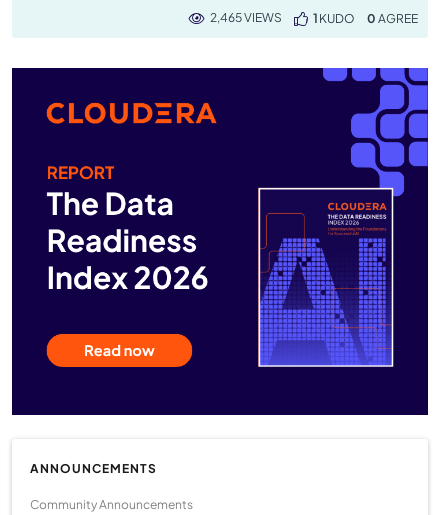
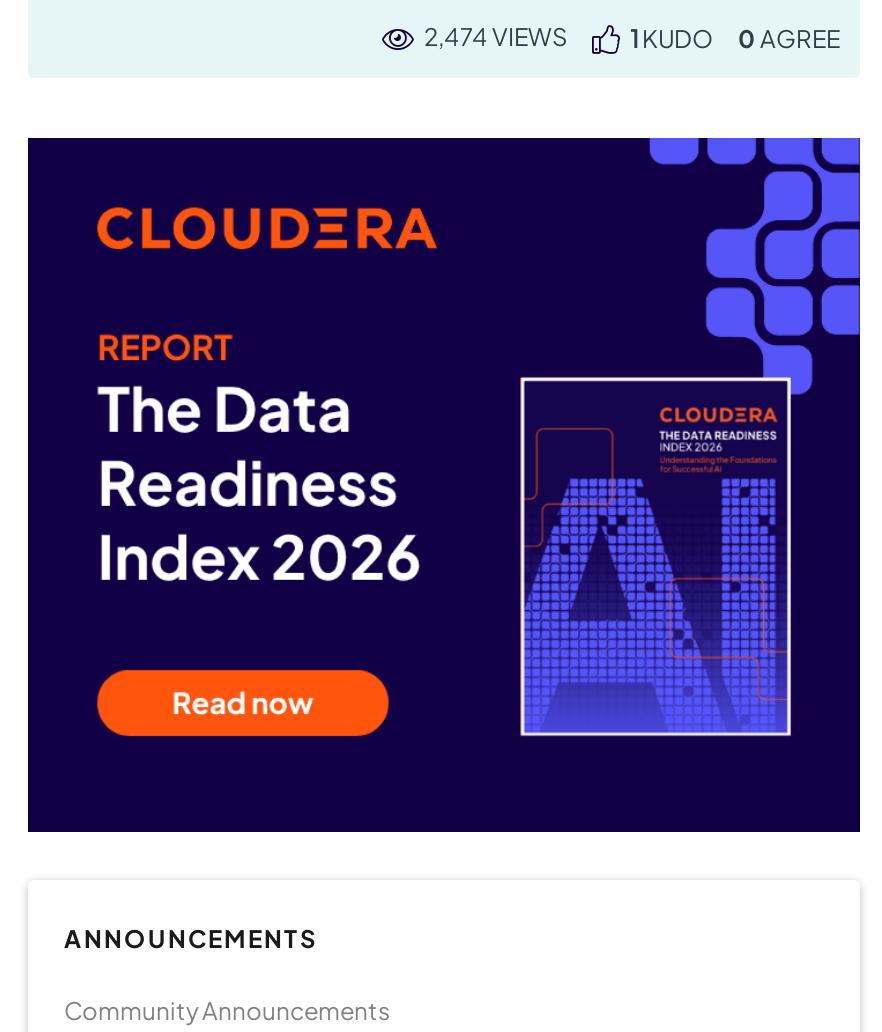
[210,10,282,25] 2,465 VIEWS -> [424,23,568,53] 2,474 VIEWS

